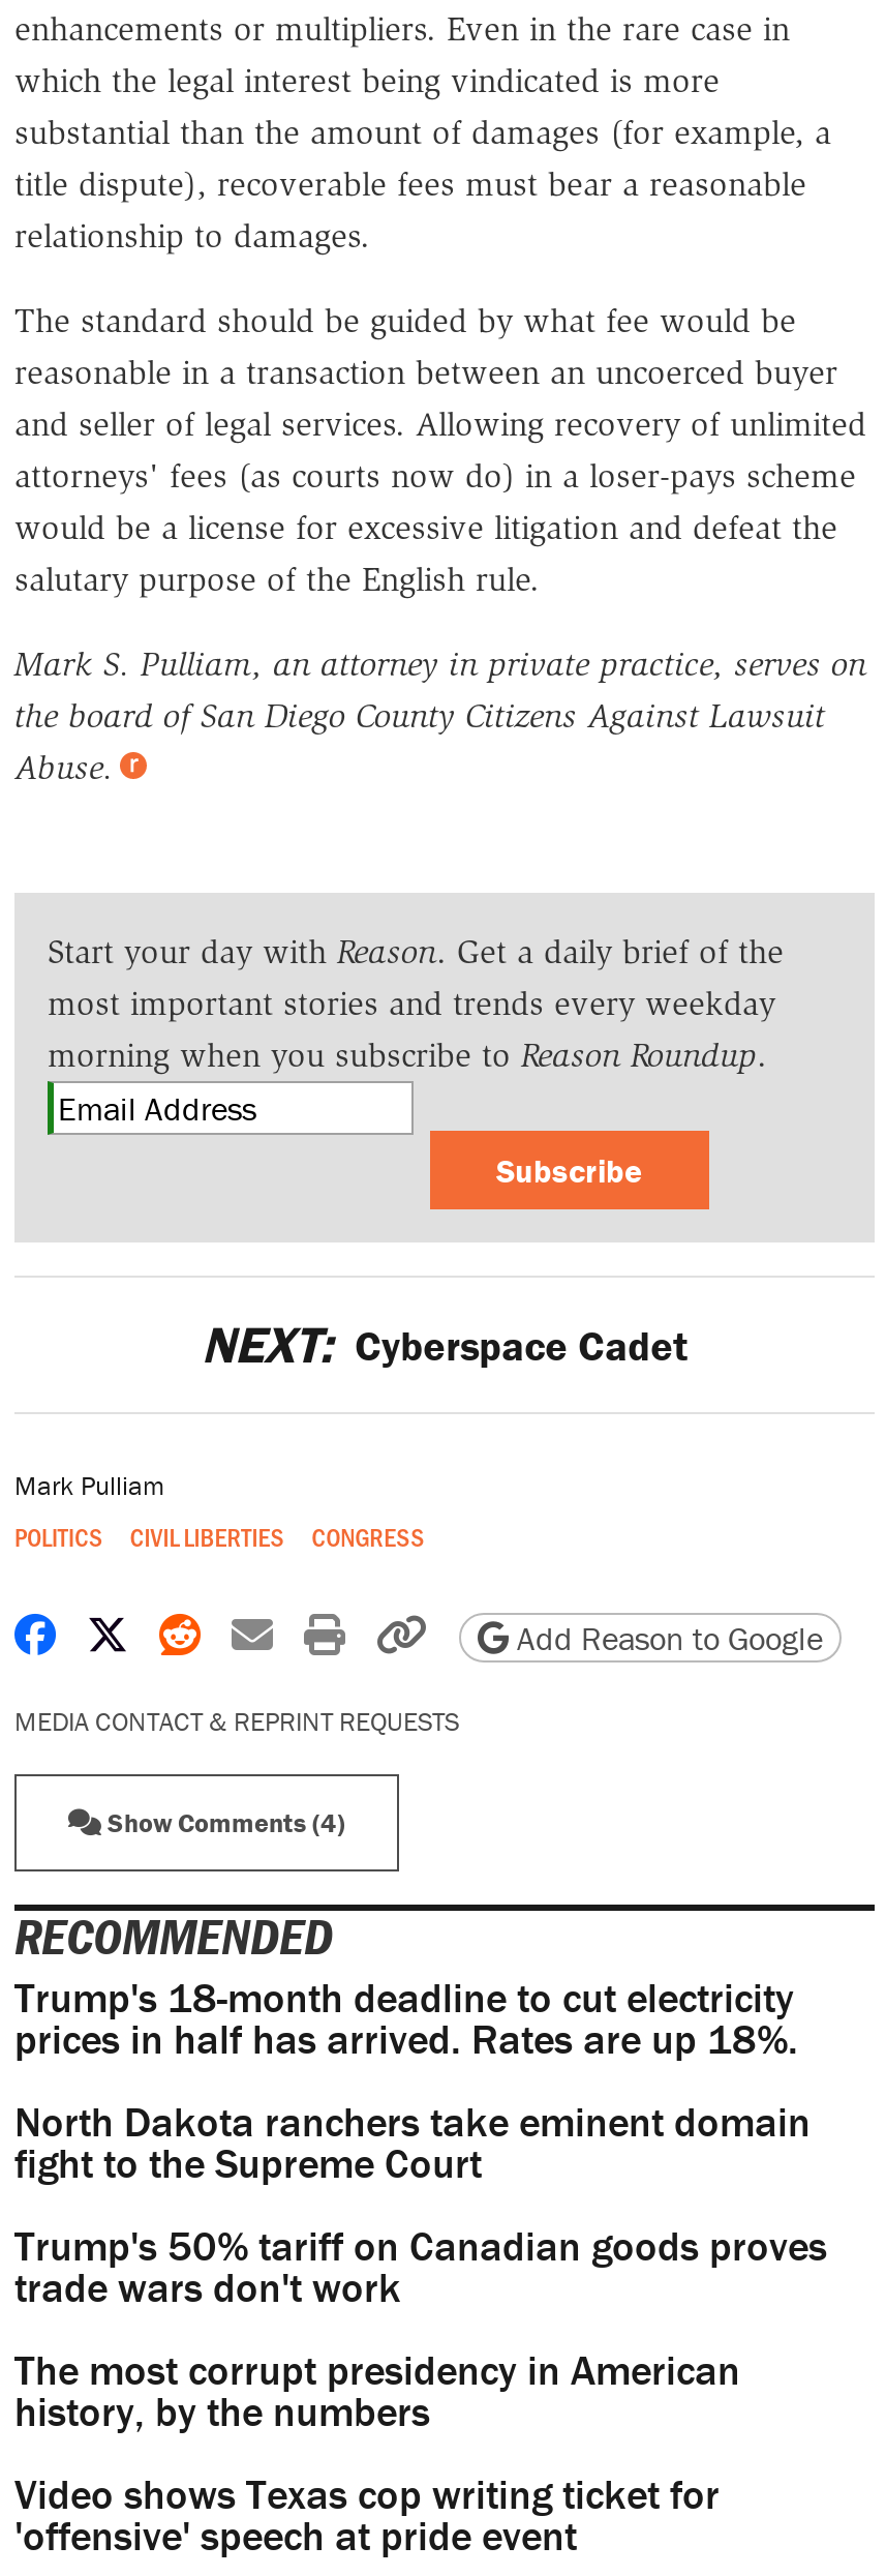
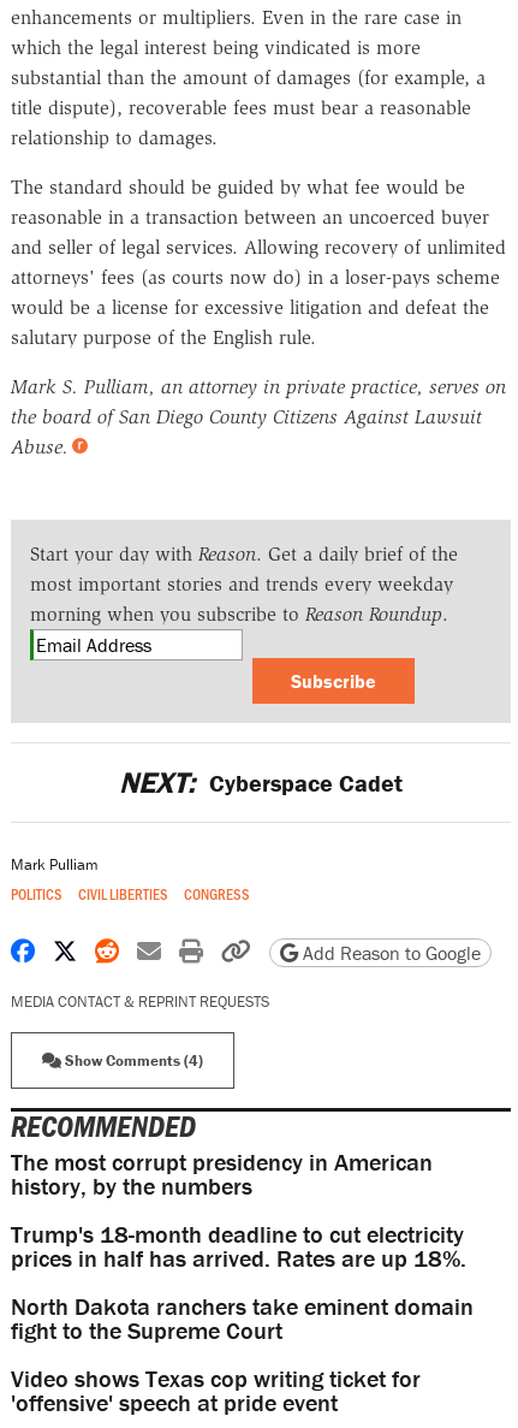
moved [14,1971,811,2189] -> [11,1219,474,1345]: Trump's 18-month deadline to cut electricity | prices in half has arrived. Rates are up 18%. | North Dakota ranchers take eminent domain | fight to the Supreme Court
[14,2220,827,2313] Trump's 50% tariff on Canadian goods proves | trade wars don't work -> none
moved [14,2344,740,2437] -> [11,1147,433,1201]: The most corrupt presidency in American | history, by the numbers

